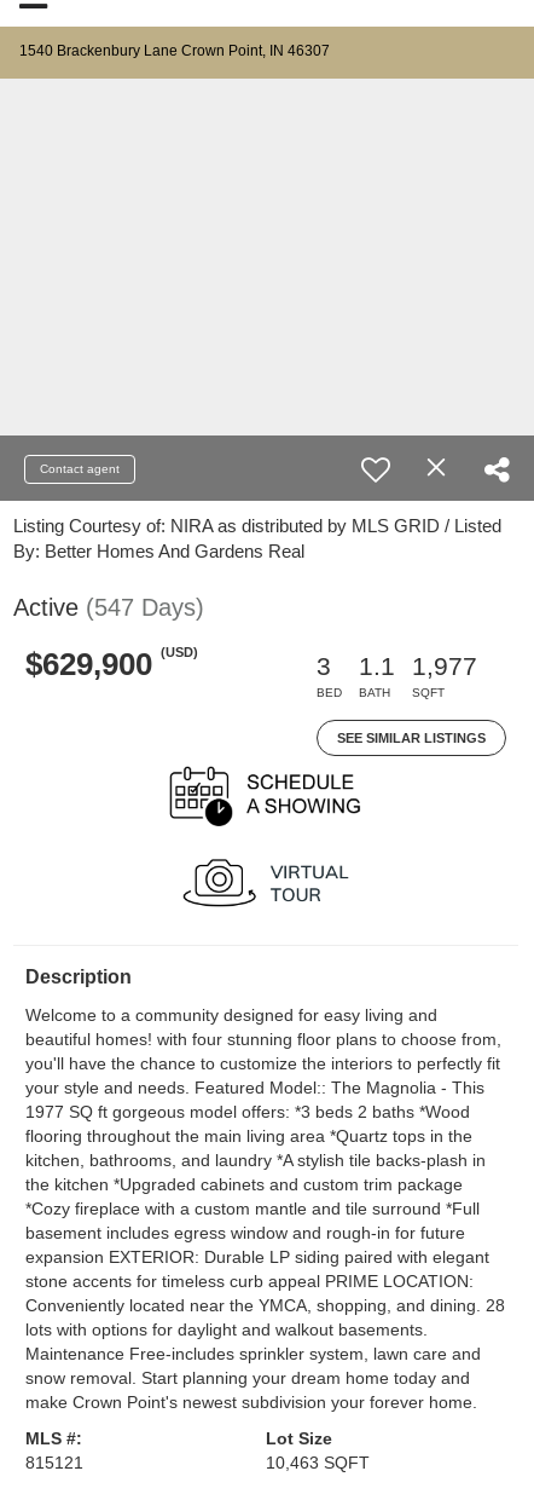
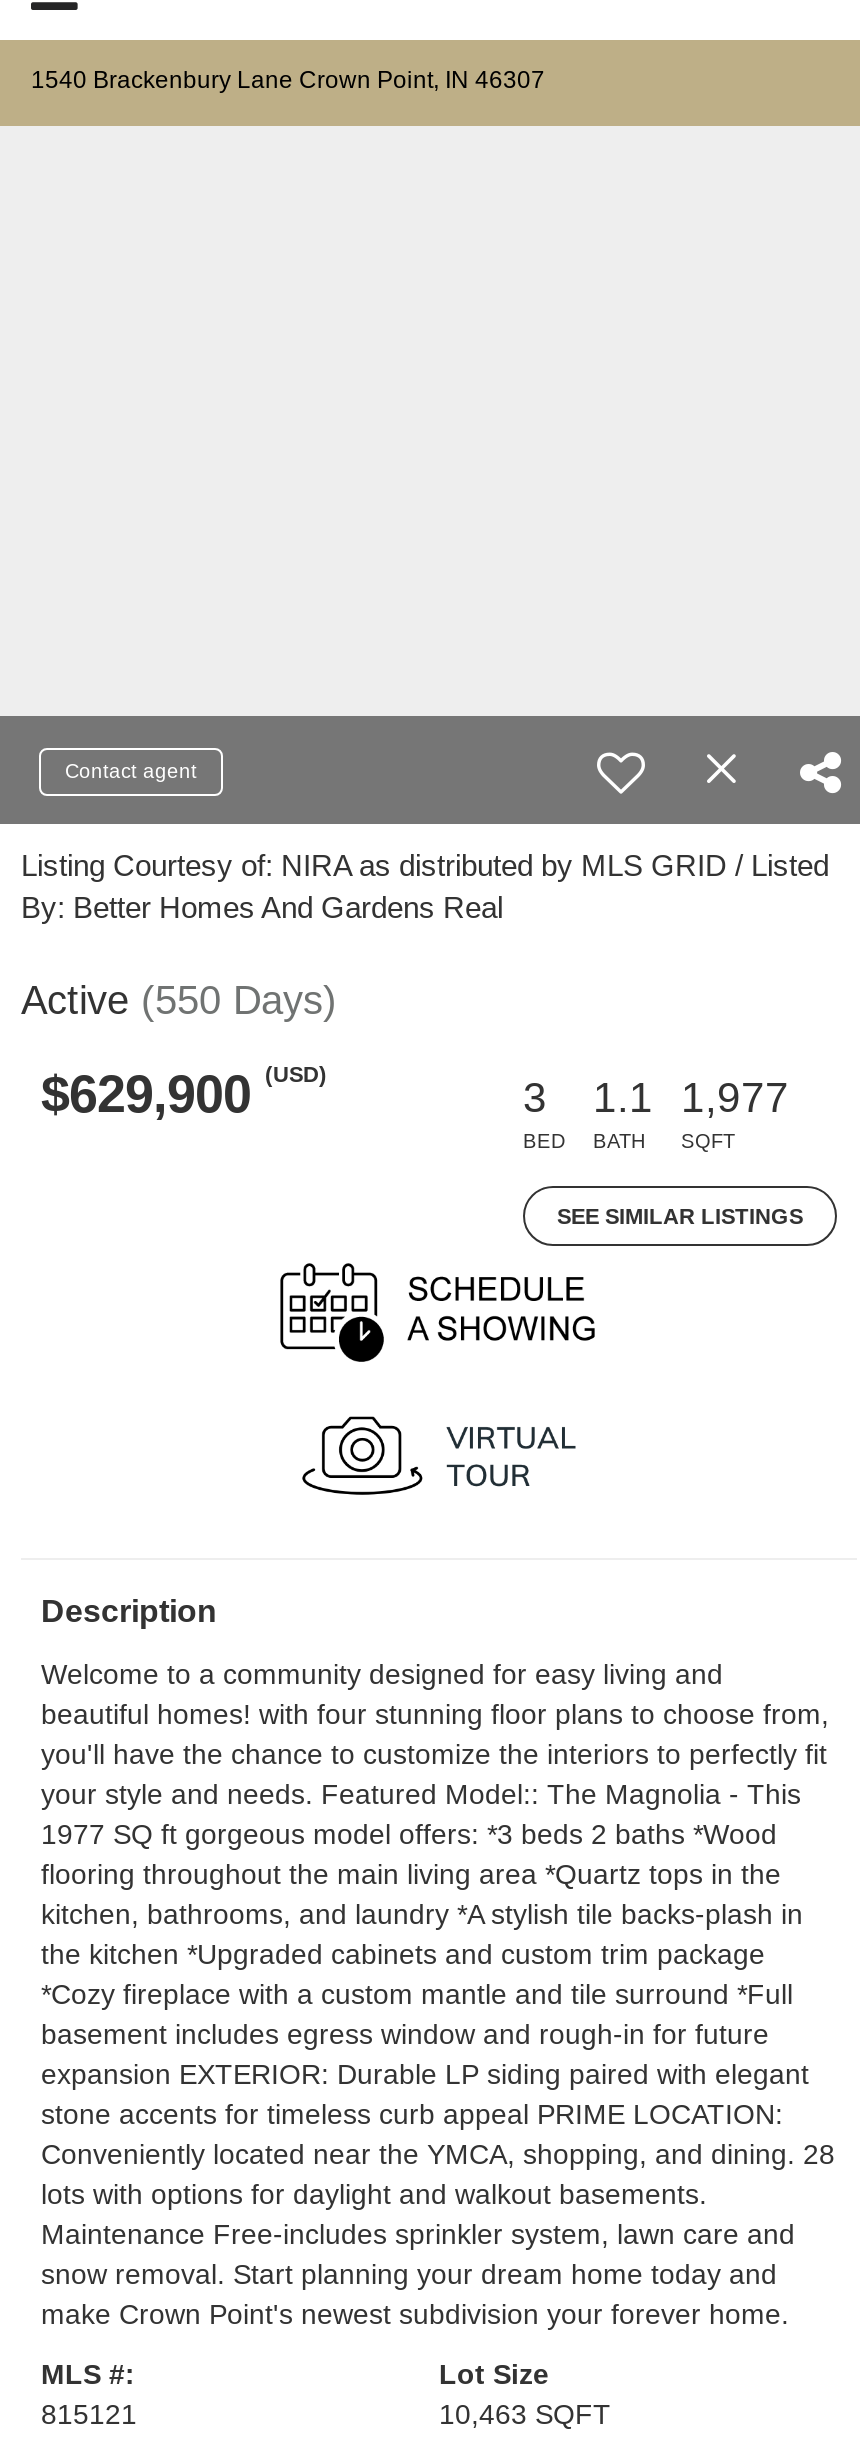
[13,594,204,621] Active (547 Days) -> [21,978,337,1022] Active (550 Days)

